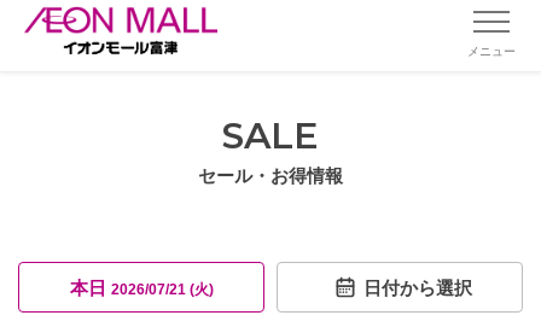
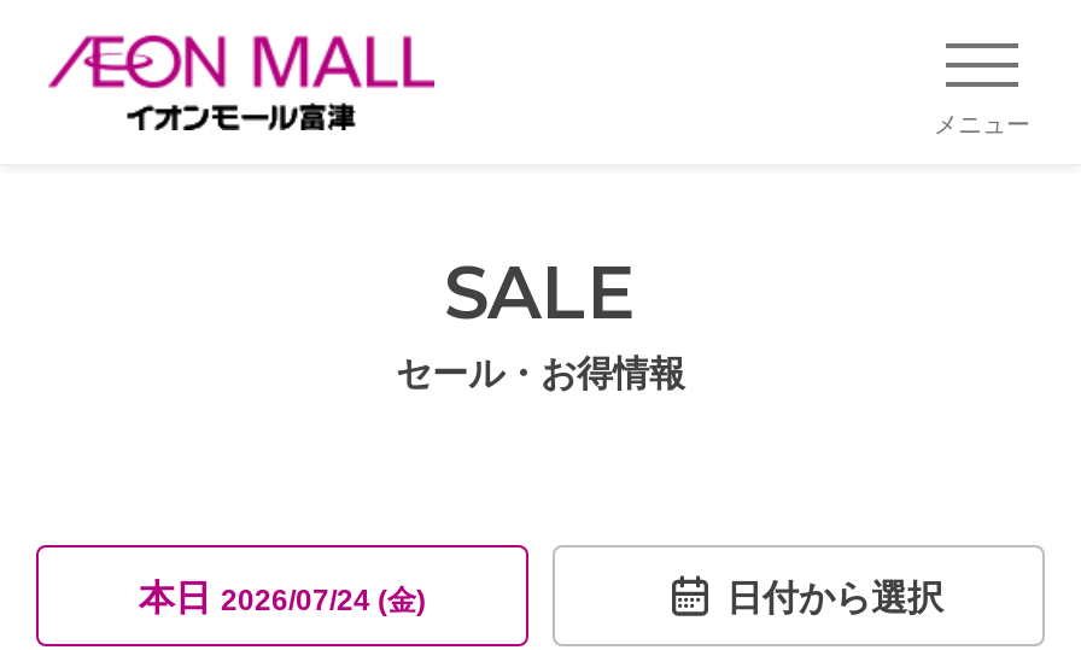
[69,277,213,297] 本日2026/07/21 (火) -> [139,575,426,616] 本日2026/07/24 (金)

